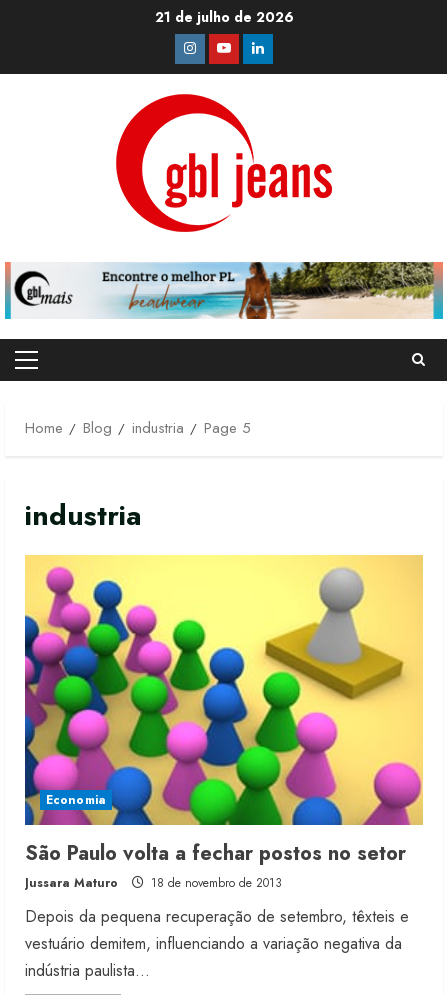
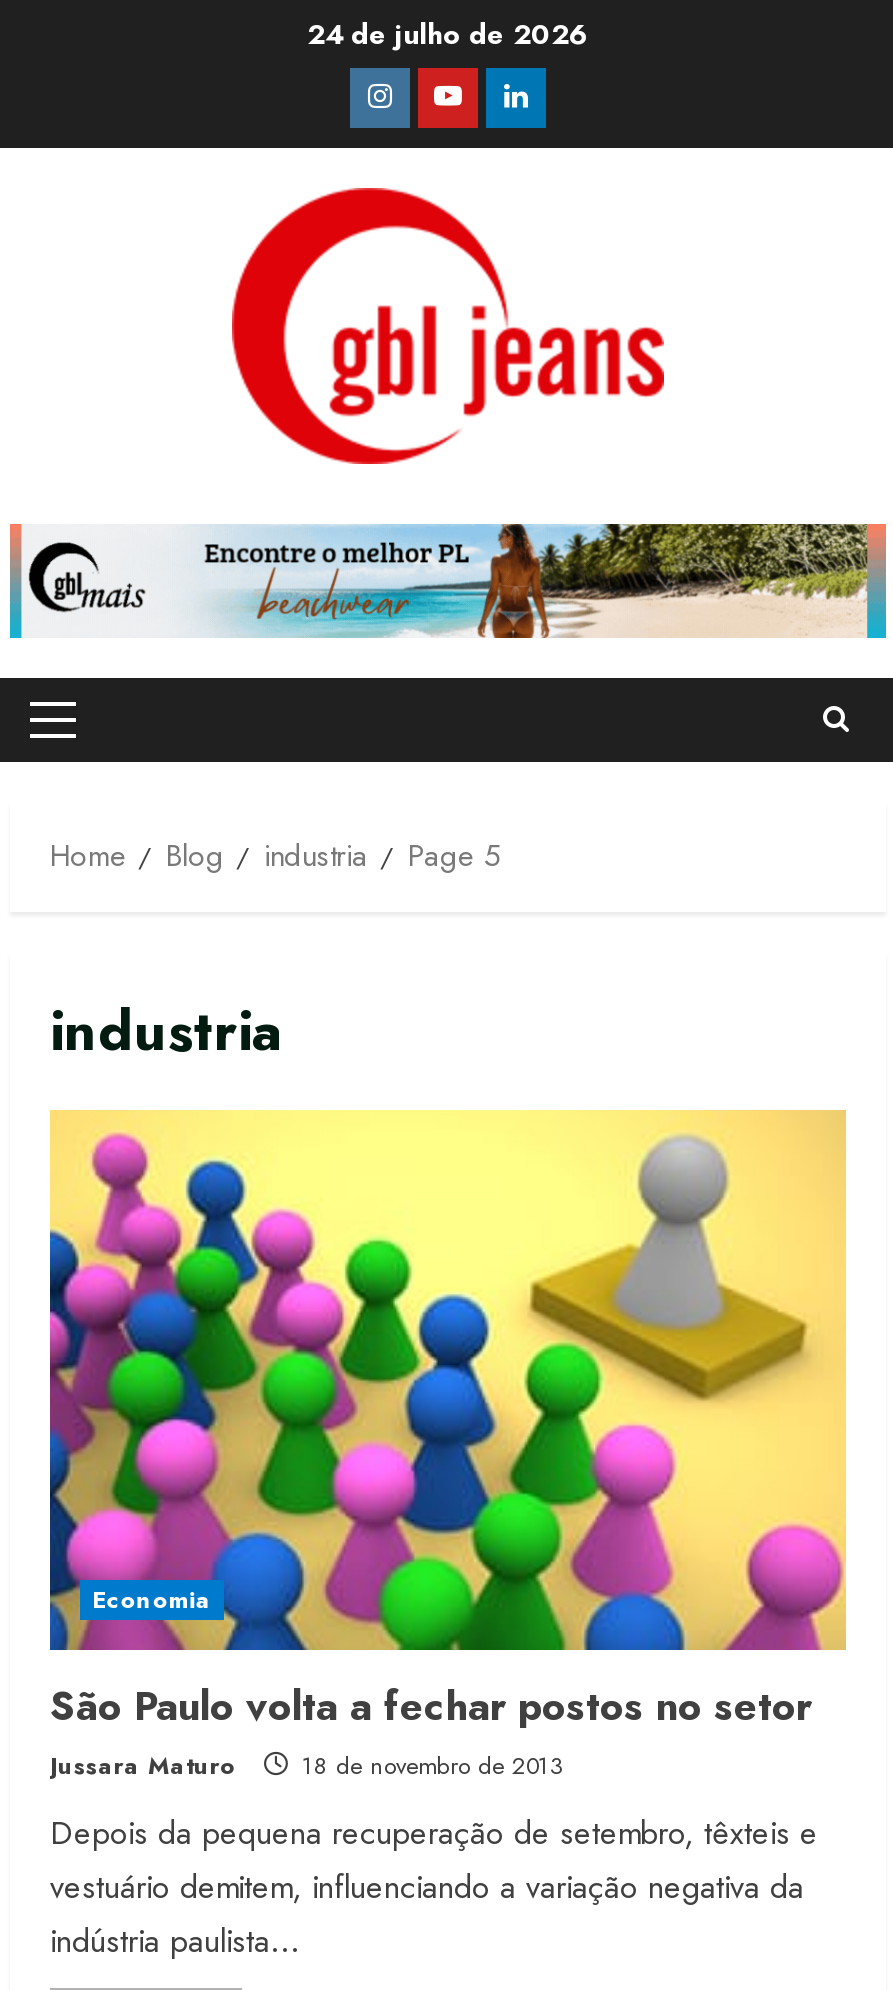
[154,7,293,27] 21 de julho de 2026 -> [307,14,589,54] 24 de julho de 2026

